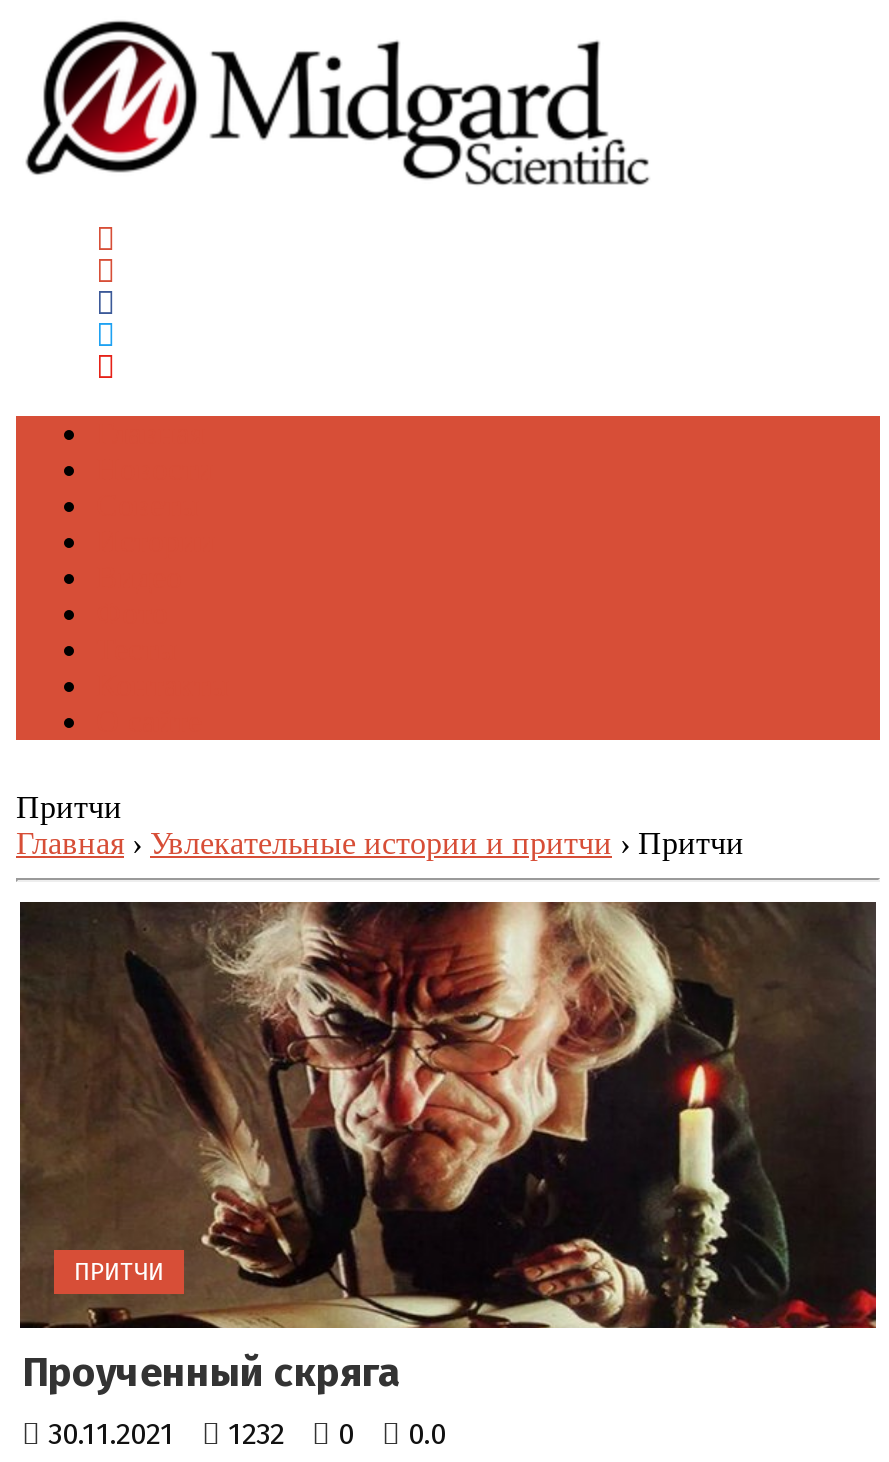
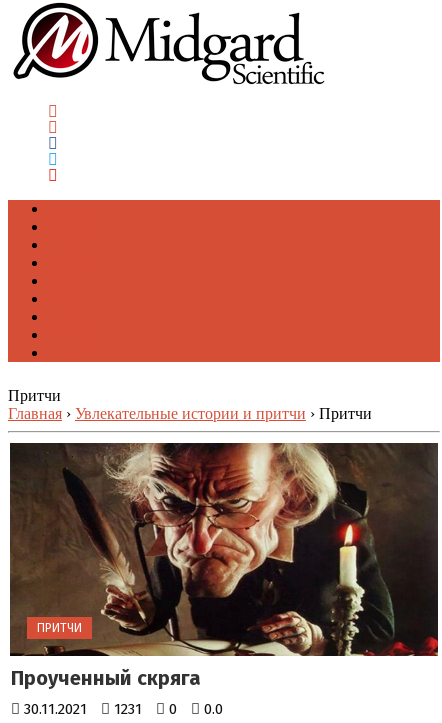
[48,1416,446,1452] 30.11.2021 1232 0 0.0 -> [24,700,223,718] 30.11.2021 1231 0 0.0

